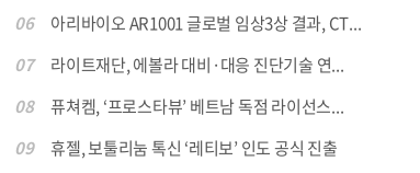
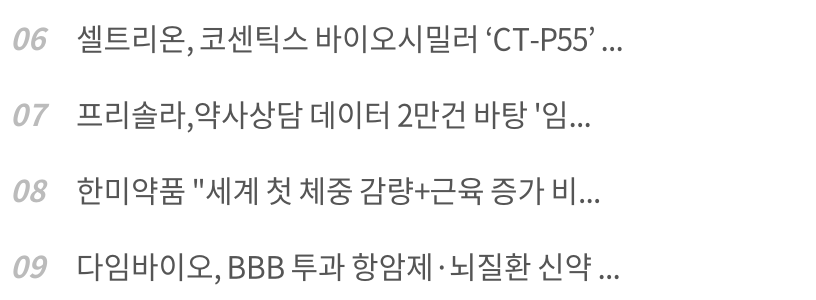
[50,11,361,35] 아리바이오 AR1001 글로벌 임상3상 결과, CT... -> [76,17,623,61] 셀트리온, 코센틱스 바이오시밀러 ‘CT-P55’ ...
[50,53,344,77] 라이트재단, 에볼라 대비·대응 진단기술 연... -> [76,93,591,137] 프리솔라,약사상담 데이터 2만건 바탕 '임...
[50,95,343,119] 퓨쳐켐, ‘프로스타뷰’ 베트남 독점 라이선스... -> [76,169,600,213] 한미약품 "세계 첫 체중 감량+근육 증가 비...
[50,136,337,160] 휴젤, 보툴리눔 톡신 ‘레티보’ 인도 공식 진출 -> [76,245,620,289] 다임바이오, BBB 투과 항암제·뇌질환 신약 ...

